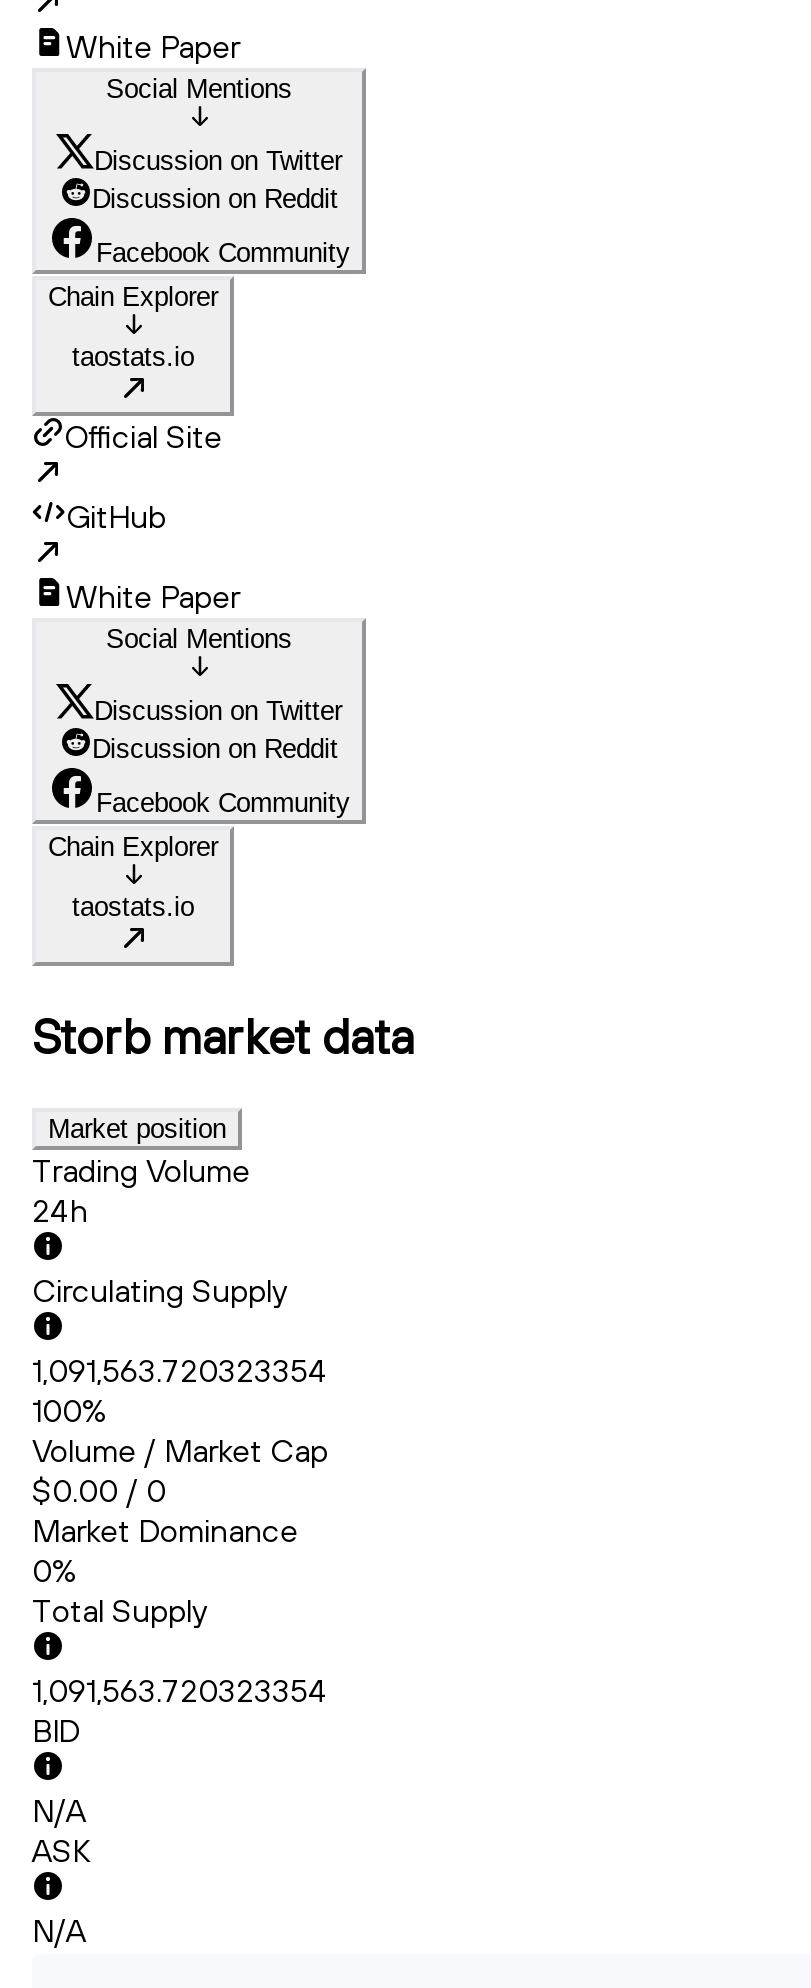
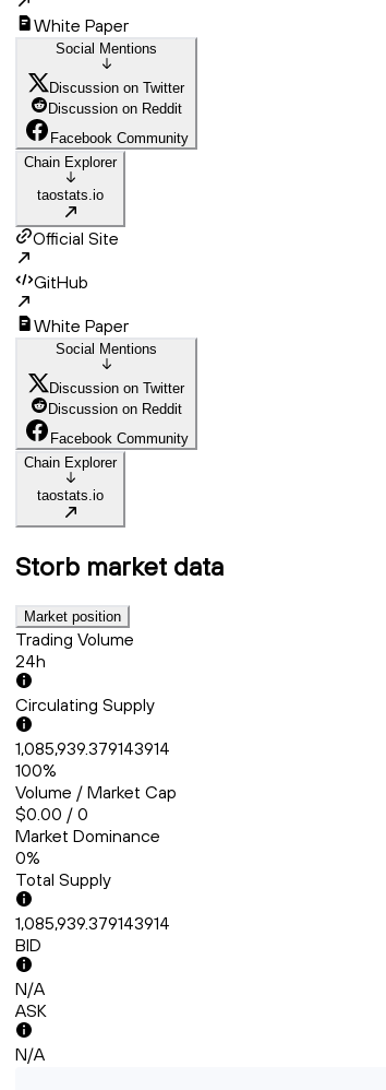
[32,1350,328,1390] 1,091,563.720323354 -> [15,737,170,759] 1,085,939.379143914
[32,1670,328,1710] 1,091,563.720323354 -> [15,912,170,934] 1,085,939.379143914

